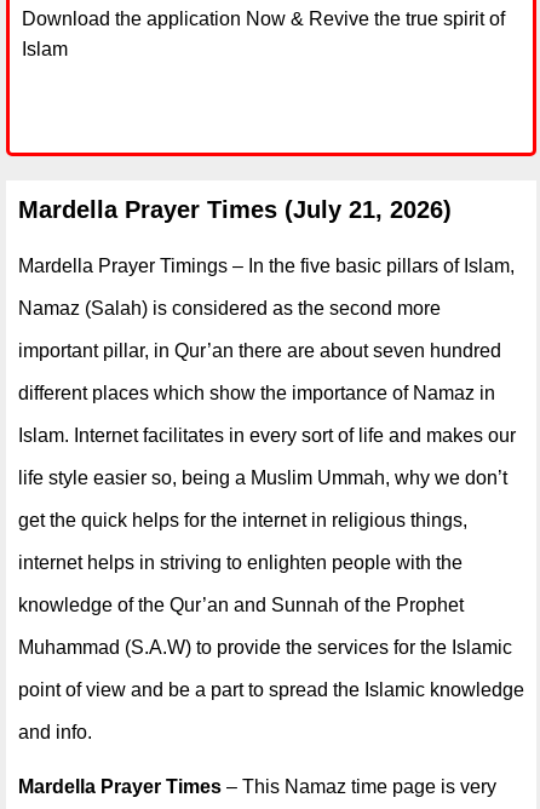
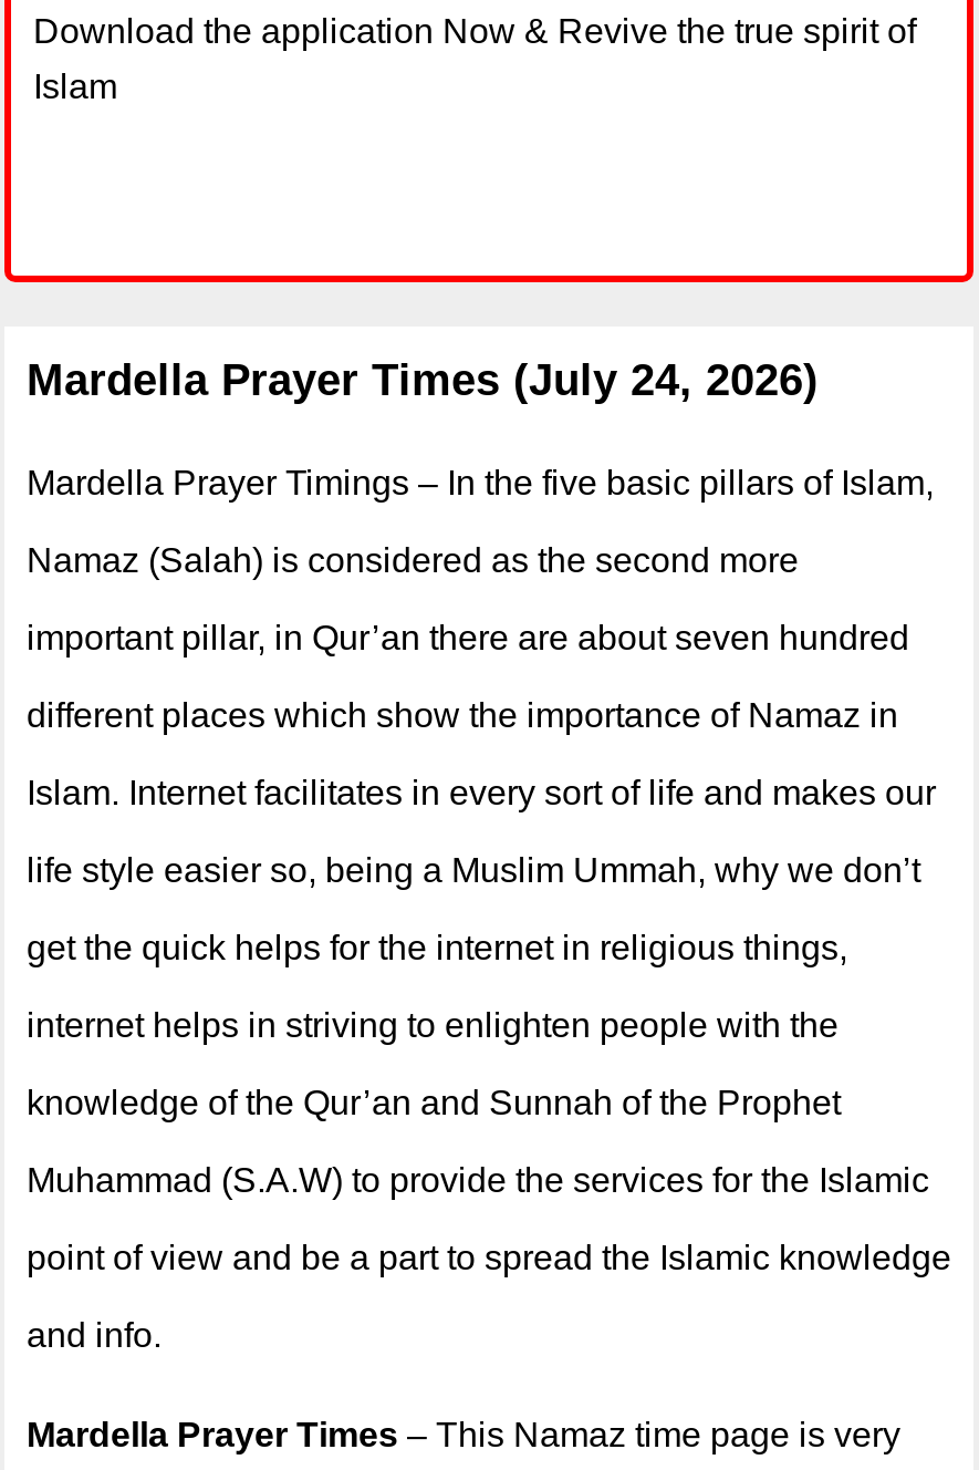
[18,196,452,223] Mardella Prayer Times (July 21, 2026) -> [27,355,819,404] Mardella Prayer Times (July 24, 2026)

